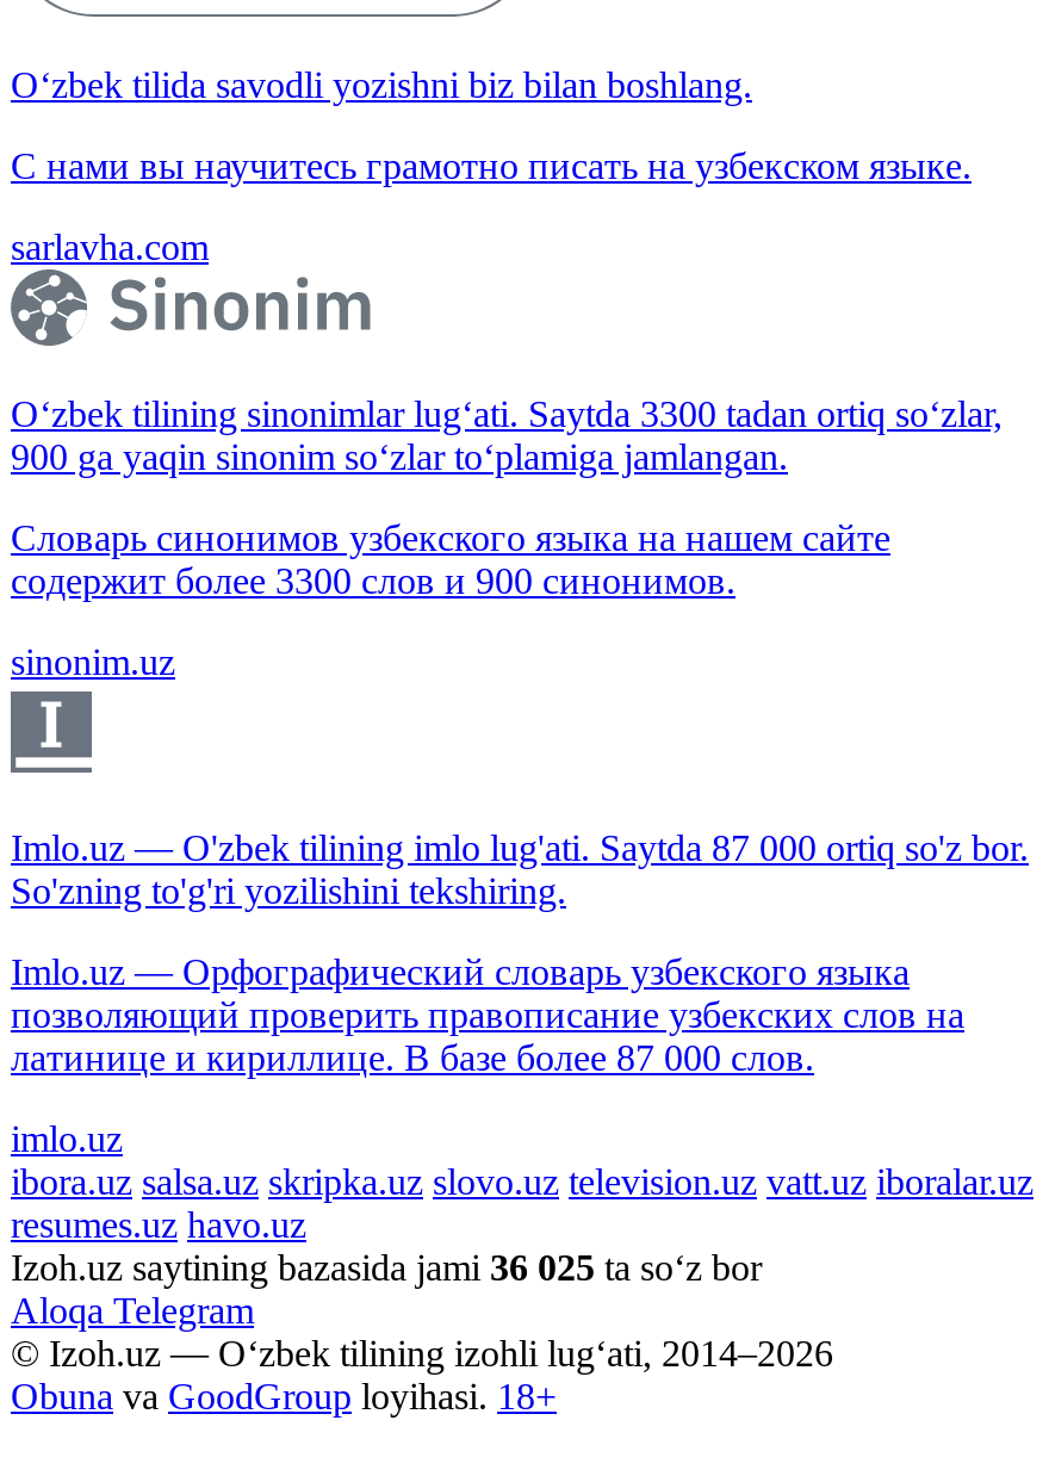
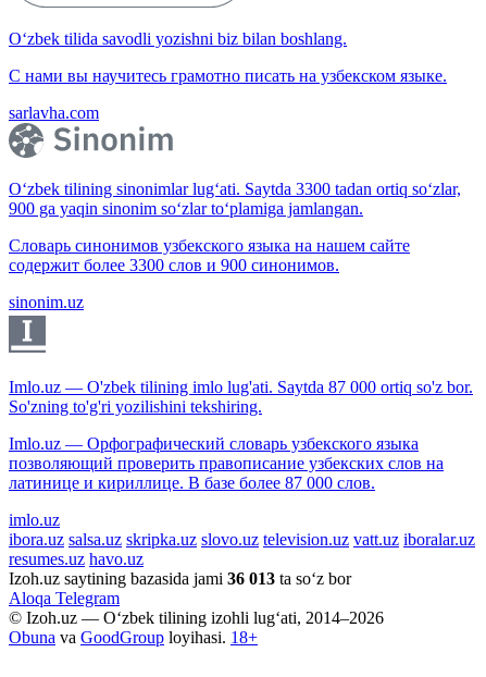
[11,1247,762,1288] Izoh.uz saytining bazasida jami 36 025 ta so‘z bor -> [9,569,351,588] Izoh.uz saytining bazasida jami 36 013 ta so‘z bor

